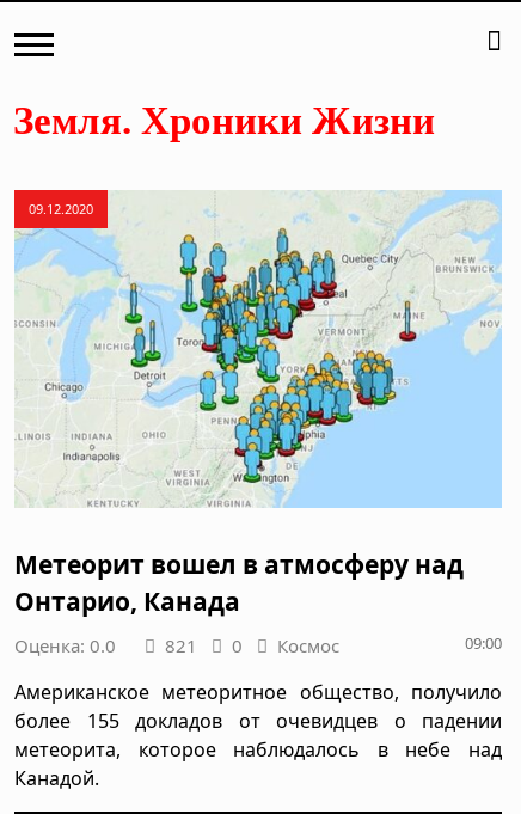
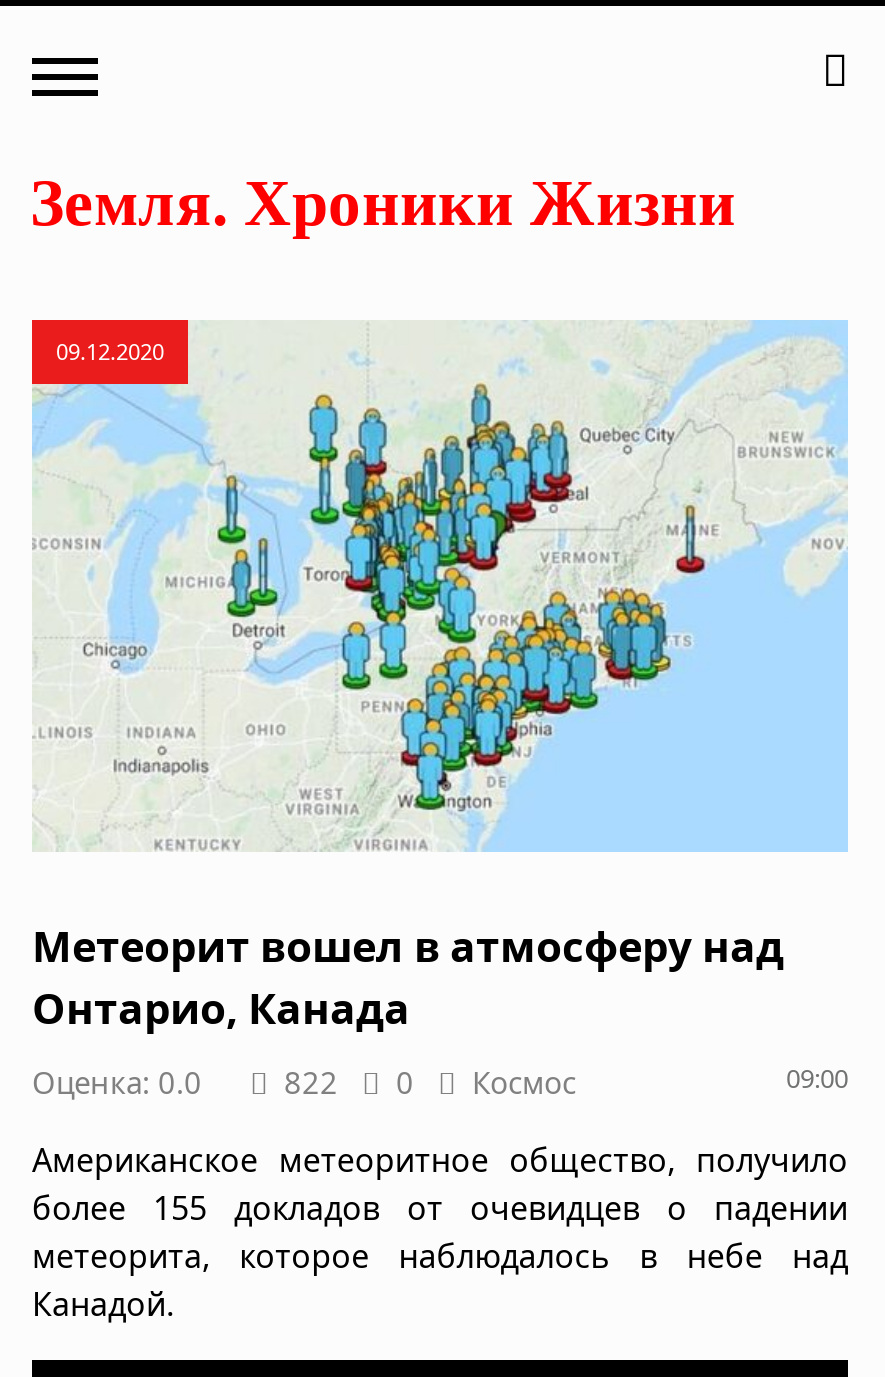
[14,634,339,657] Оценка: 0.0 821 0 Космос -> [32,1062,576,1102] Оценка: 0.0 822 0 Космос

